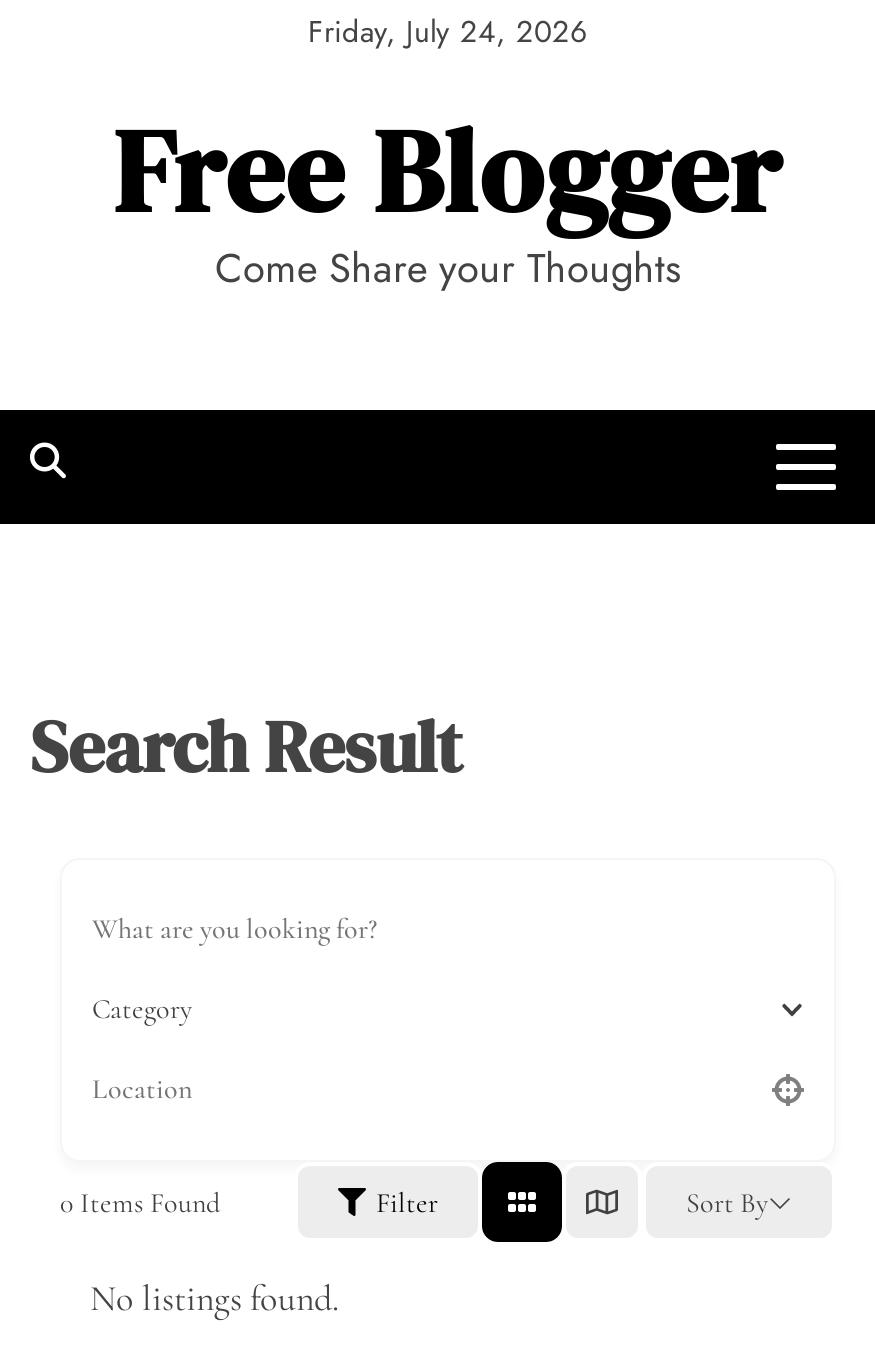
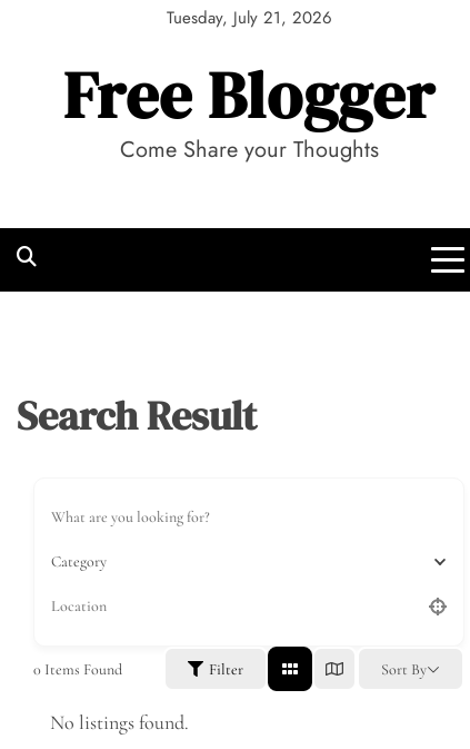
[308,10,588,54] Friday, July 24, 2026 -> [166,6,332,30] Tuesday, July 21, 2026

